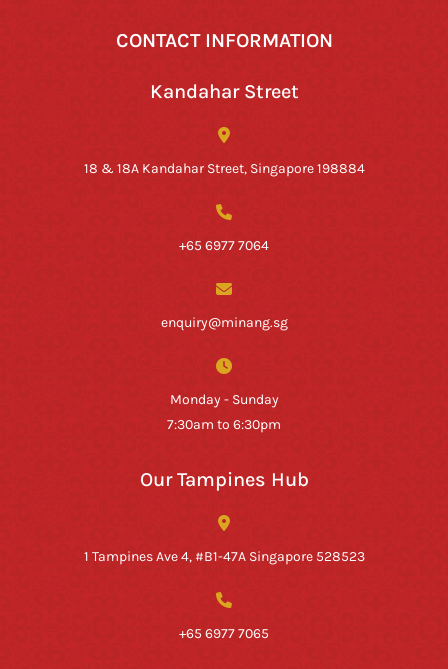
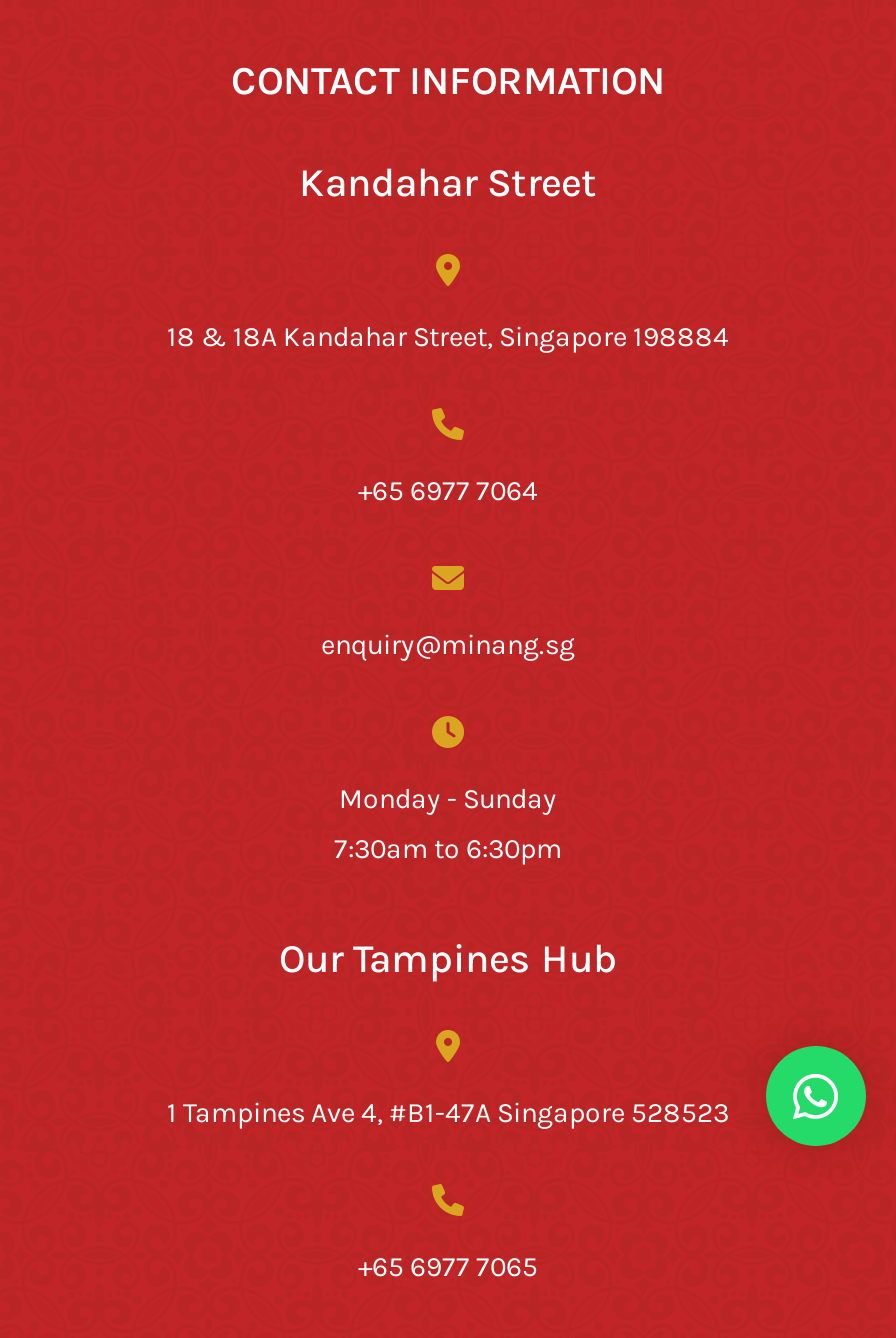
none -> [764,1044,868,1148] [image]

